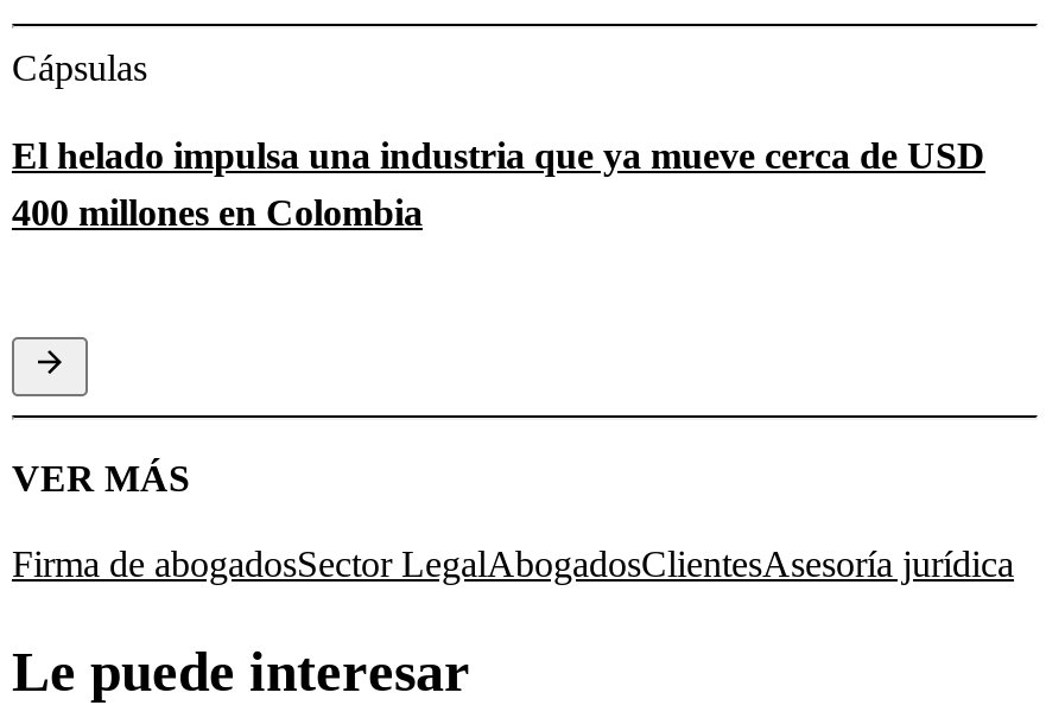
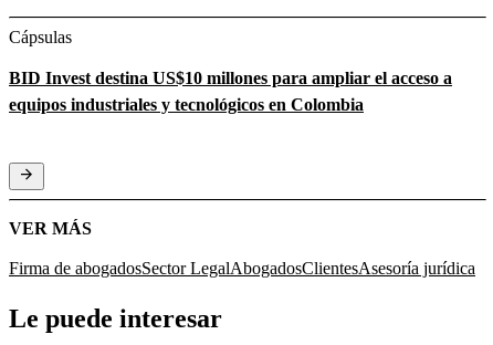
[12,134,985,232] El helado impulsa una industria que ya mueve cerca de USD | 400 millones en Colombia -> [9,68,452,113] BID Invest destina US$10 millones para ampliar el acceso a | equipos industriales y tecnológicos en Colombia

